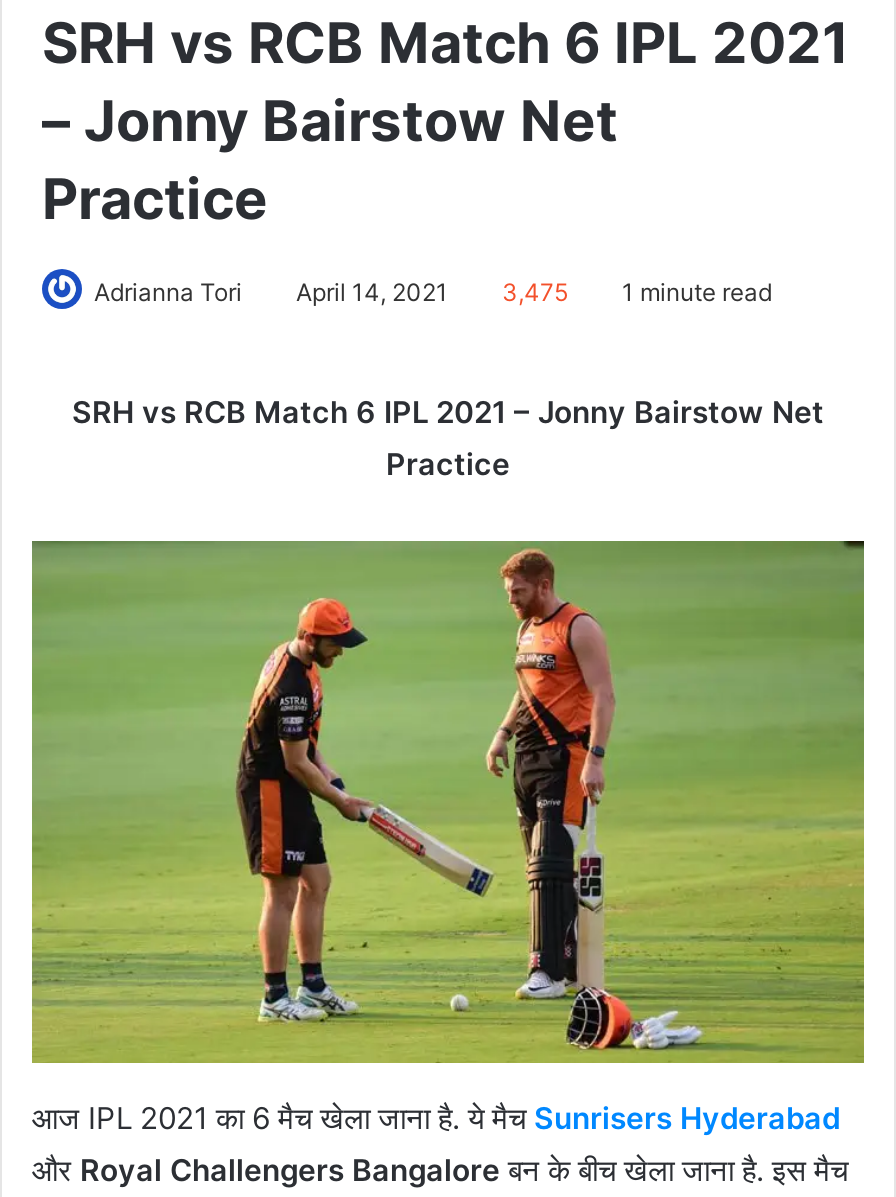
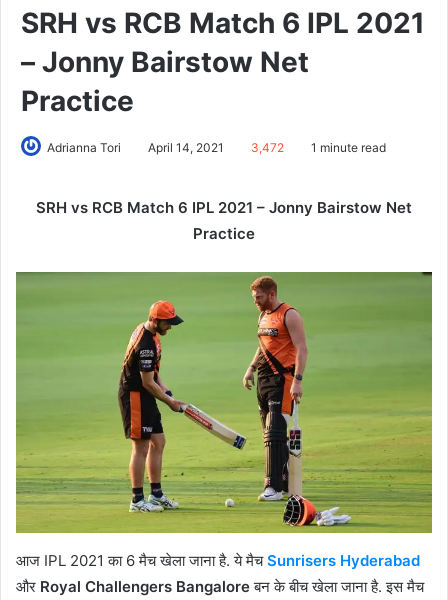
[94,277,772,307] Adrianna Tori April 14, 2021 3,475 1 minute read -> [47,140,386,155] Adrianna Tori April 14, 2021 3,472 1 minute read

